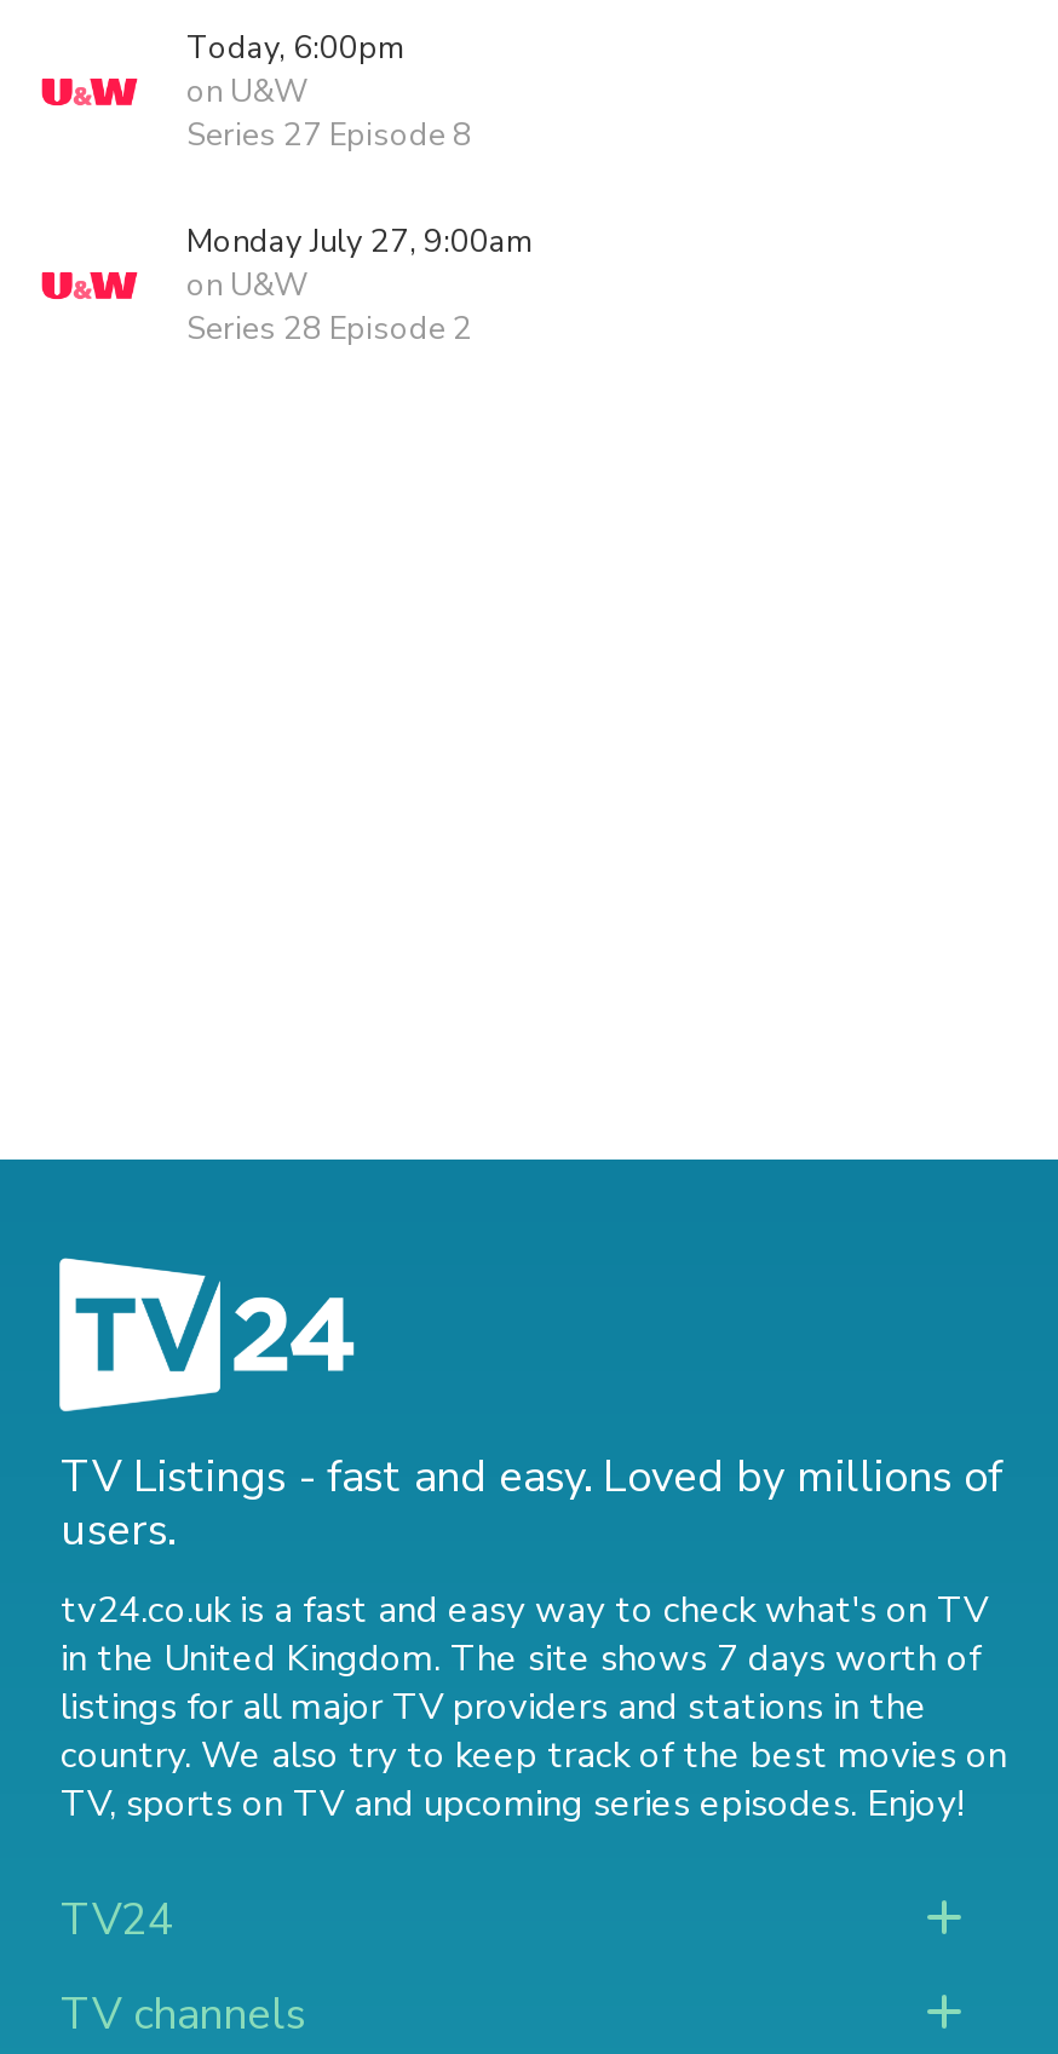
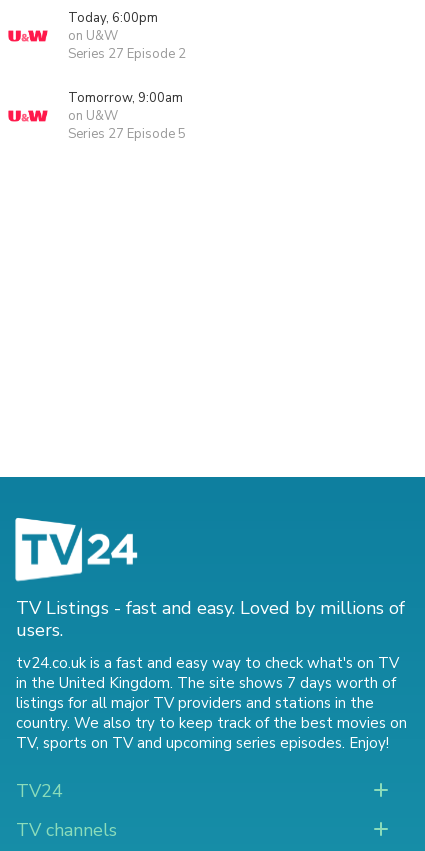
[186,114,472,157] Series 27 Episode 8 -> [68,45,186,63] Series 27 Episode 2
[186,220,533,264] Monday July 27, 9:00am -> [68,89,183,107] Tomorrow, 9:00am
[186,307,472,351] Series 28 Episode 2 -> [68,125,186,143] Series 27 Episode 5

